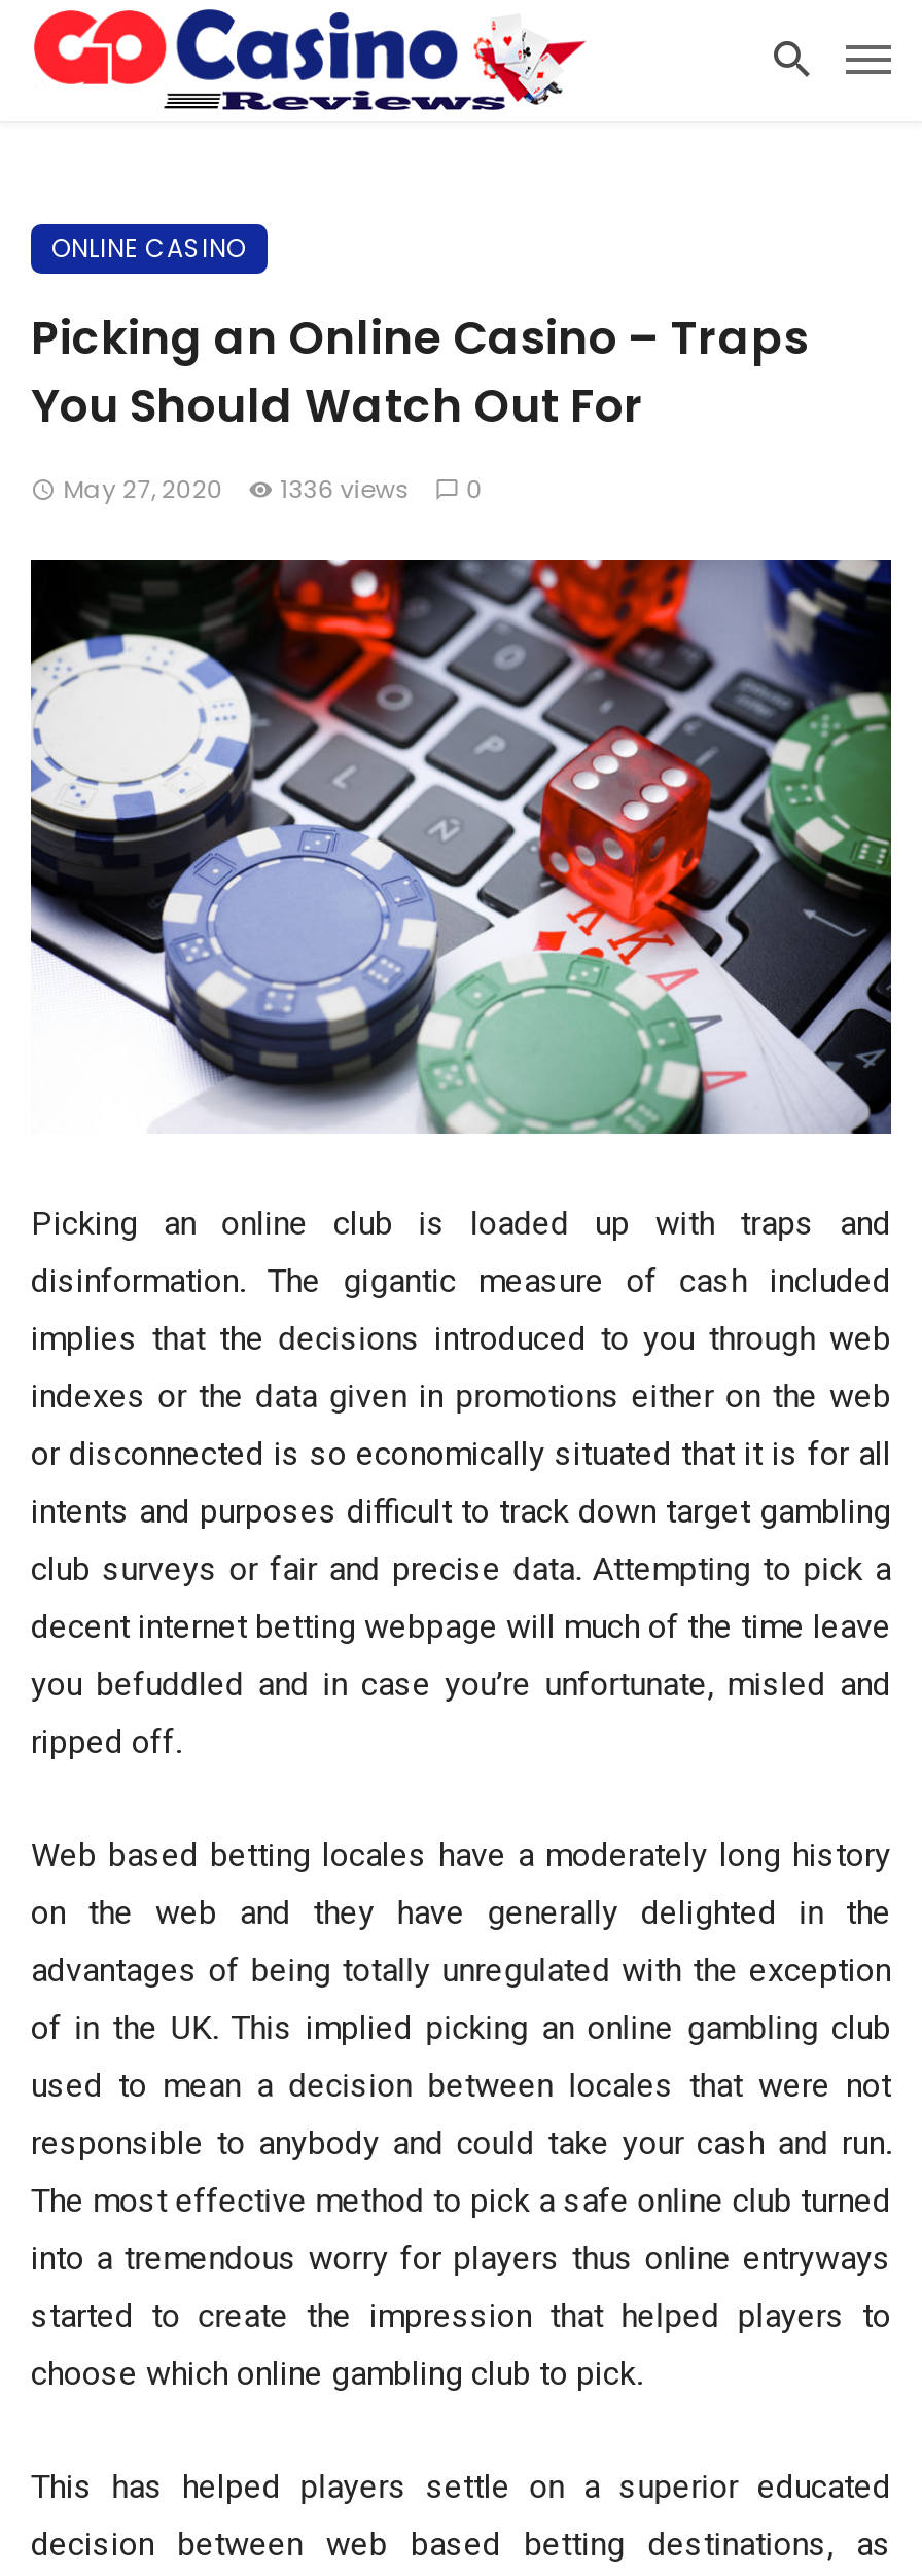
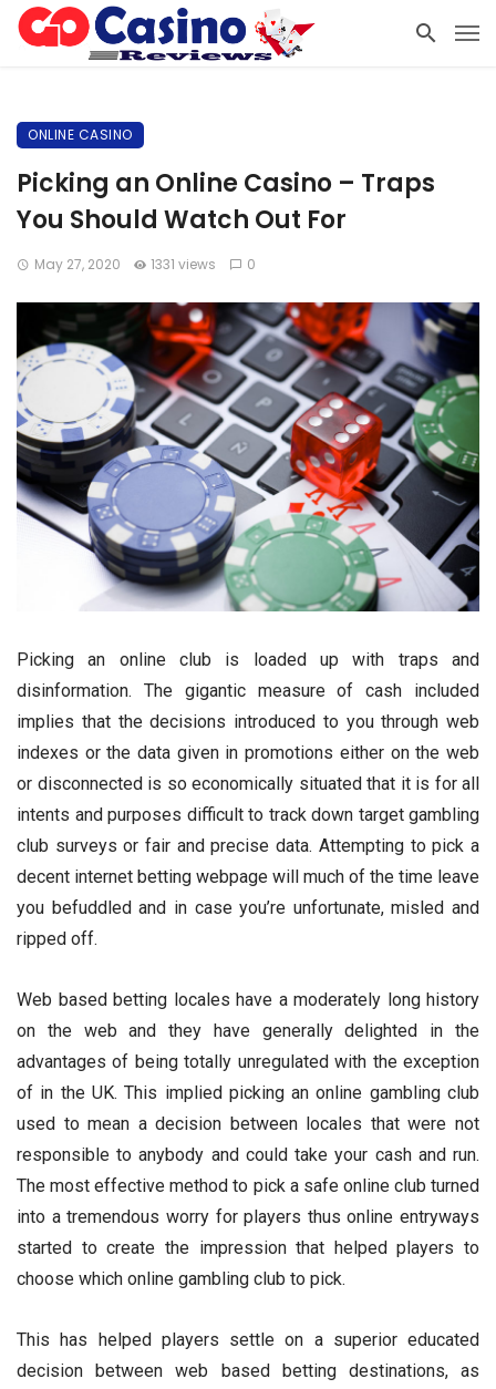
[63,471,483,506] May 27, 2020 1336 views 0 -> [34,255,256,274] May 27, 2020 1331 views 0

